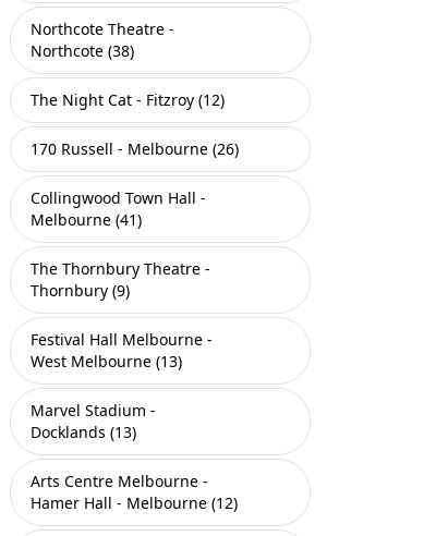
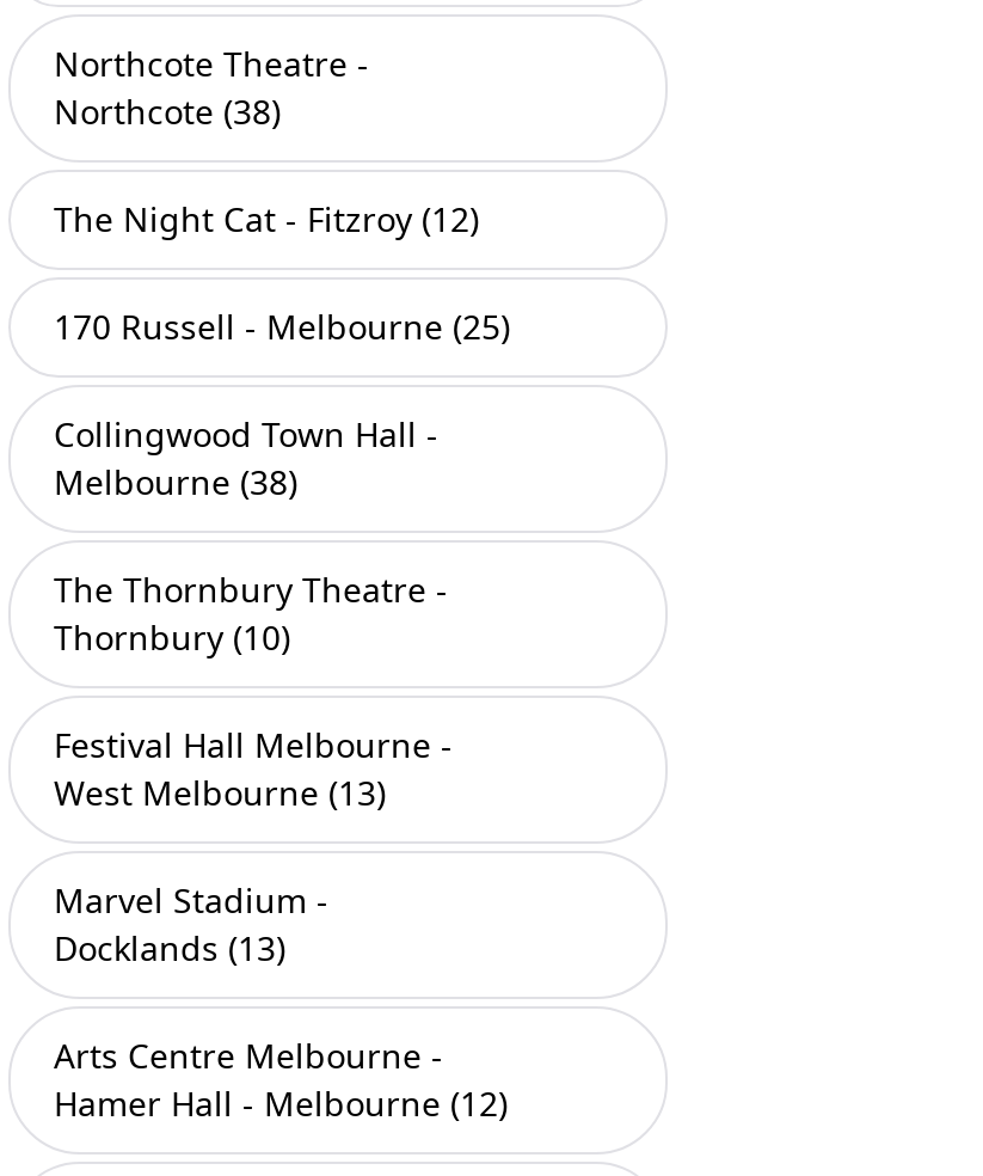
[31,138,239,159] 170 Russell - Melbourne (26) -> [54,304,510,349] 170 Russell - Melbourne (25)
[31,209,142,230] Melbourne (41) -> [54,459,297,504] Melbourne (38)
[31,280,130,301] Thornbury (9) -> [54,614,290,660] Thornbury (10)

